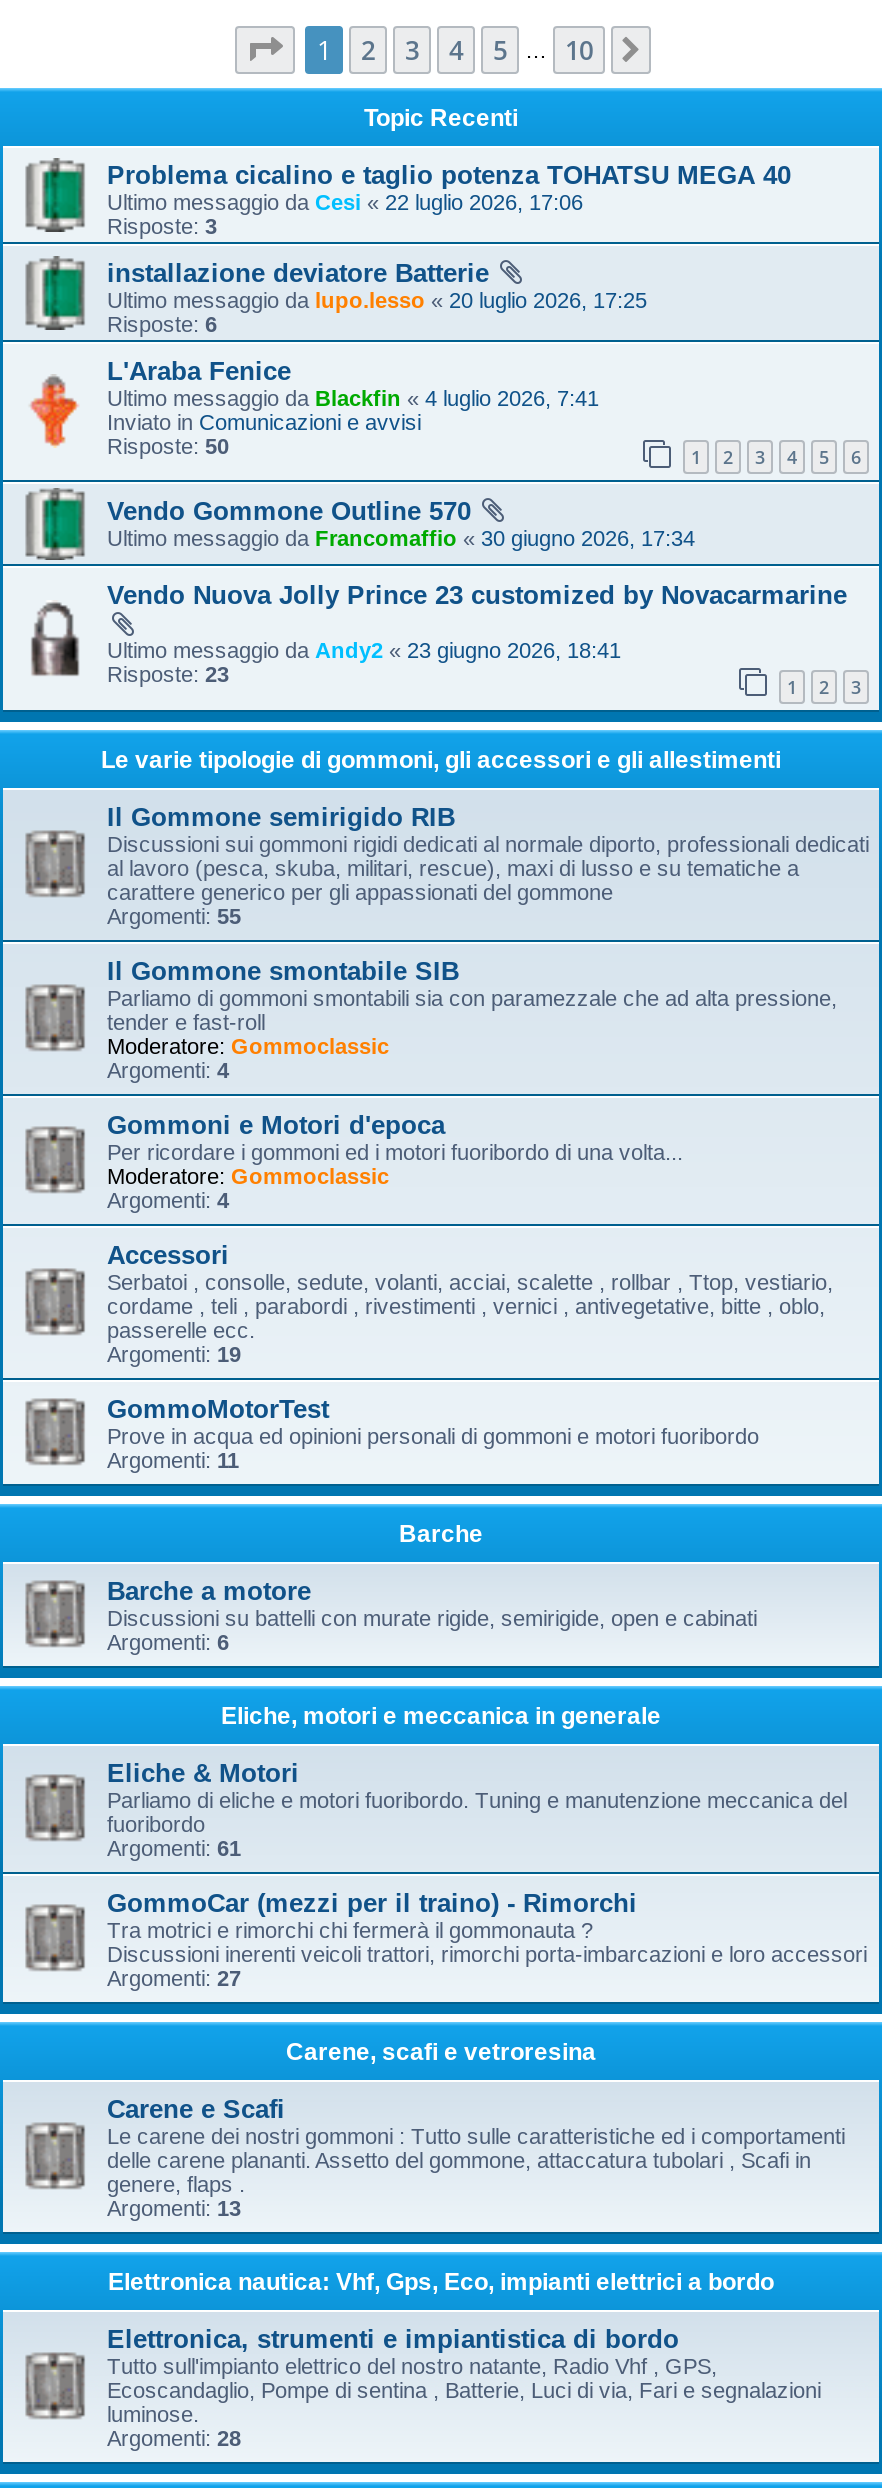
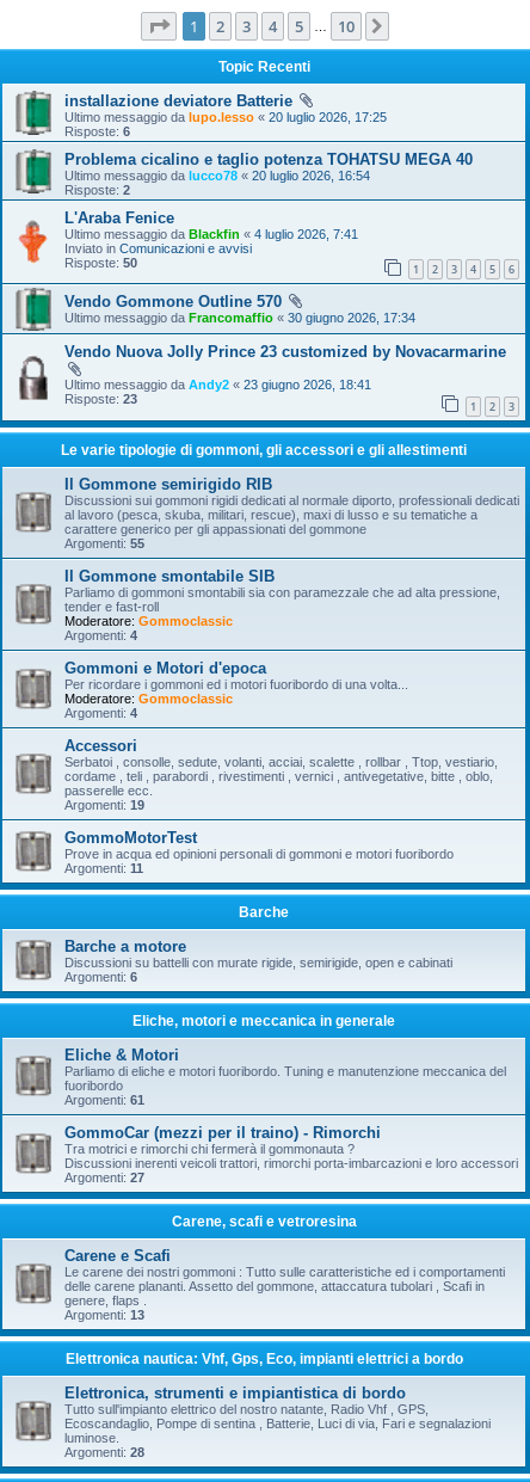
moved [107,159,791,189] -> [64,150,473,168]: Problema cicalino e taglio potenza TOHATSU MEGA 40
[107,189,583,237] Ultimo messaggio da Cesi «22 luglio 2026, 17:06 | Risposte: 3 -> none
moved [107,257,647,335] -> [64,91,387,138]: installazione deviatore Batterie | Ultimo messaggio da lupo.lesso «20 luglio 2026, 17:25 | Risposte: 6
none -> [64,168,370,196] Ultimo messaggio da lucco78«20 luglio 2026, 16:54 | Risposte: 2

